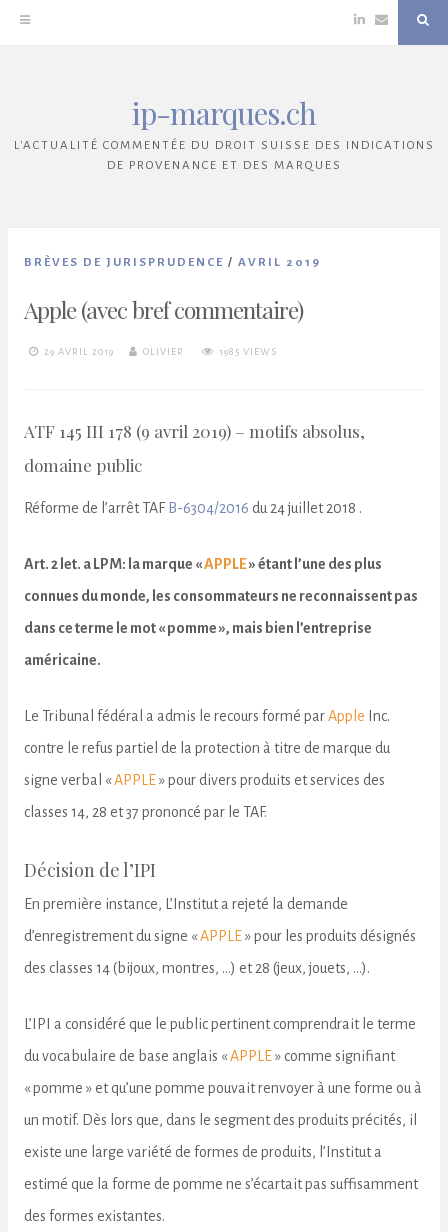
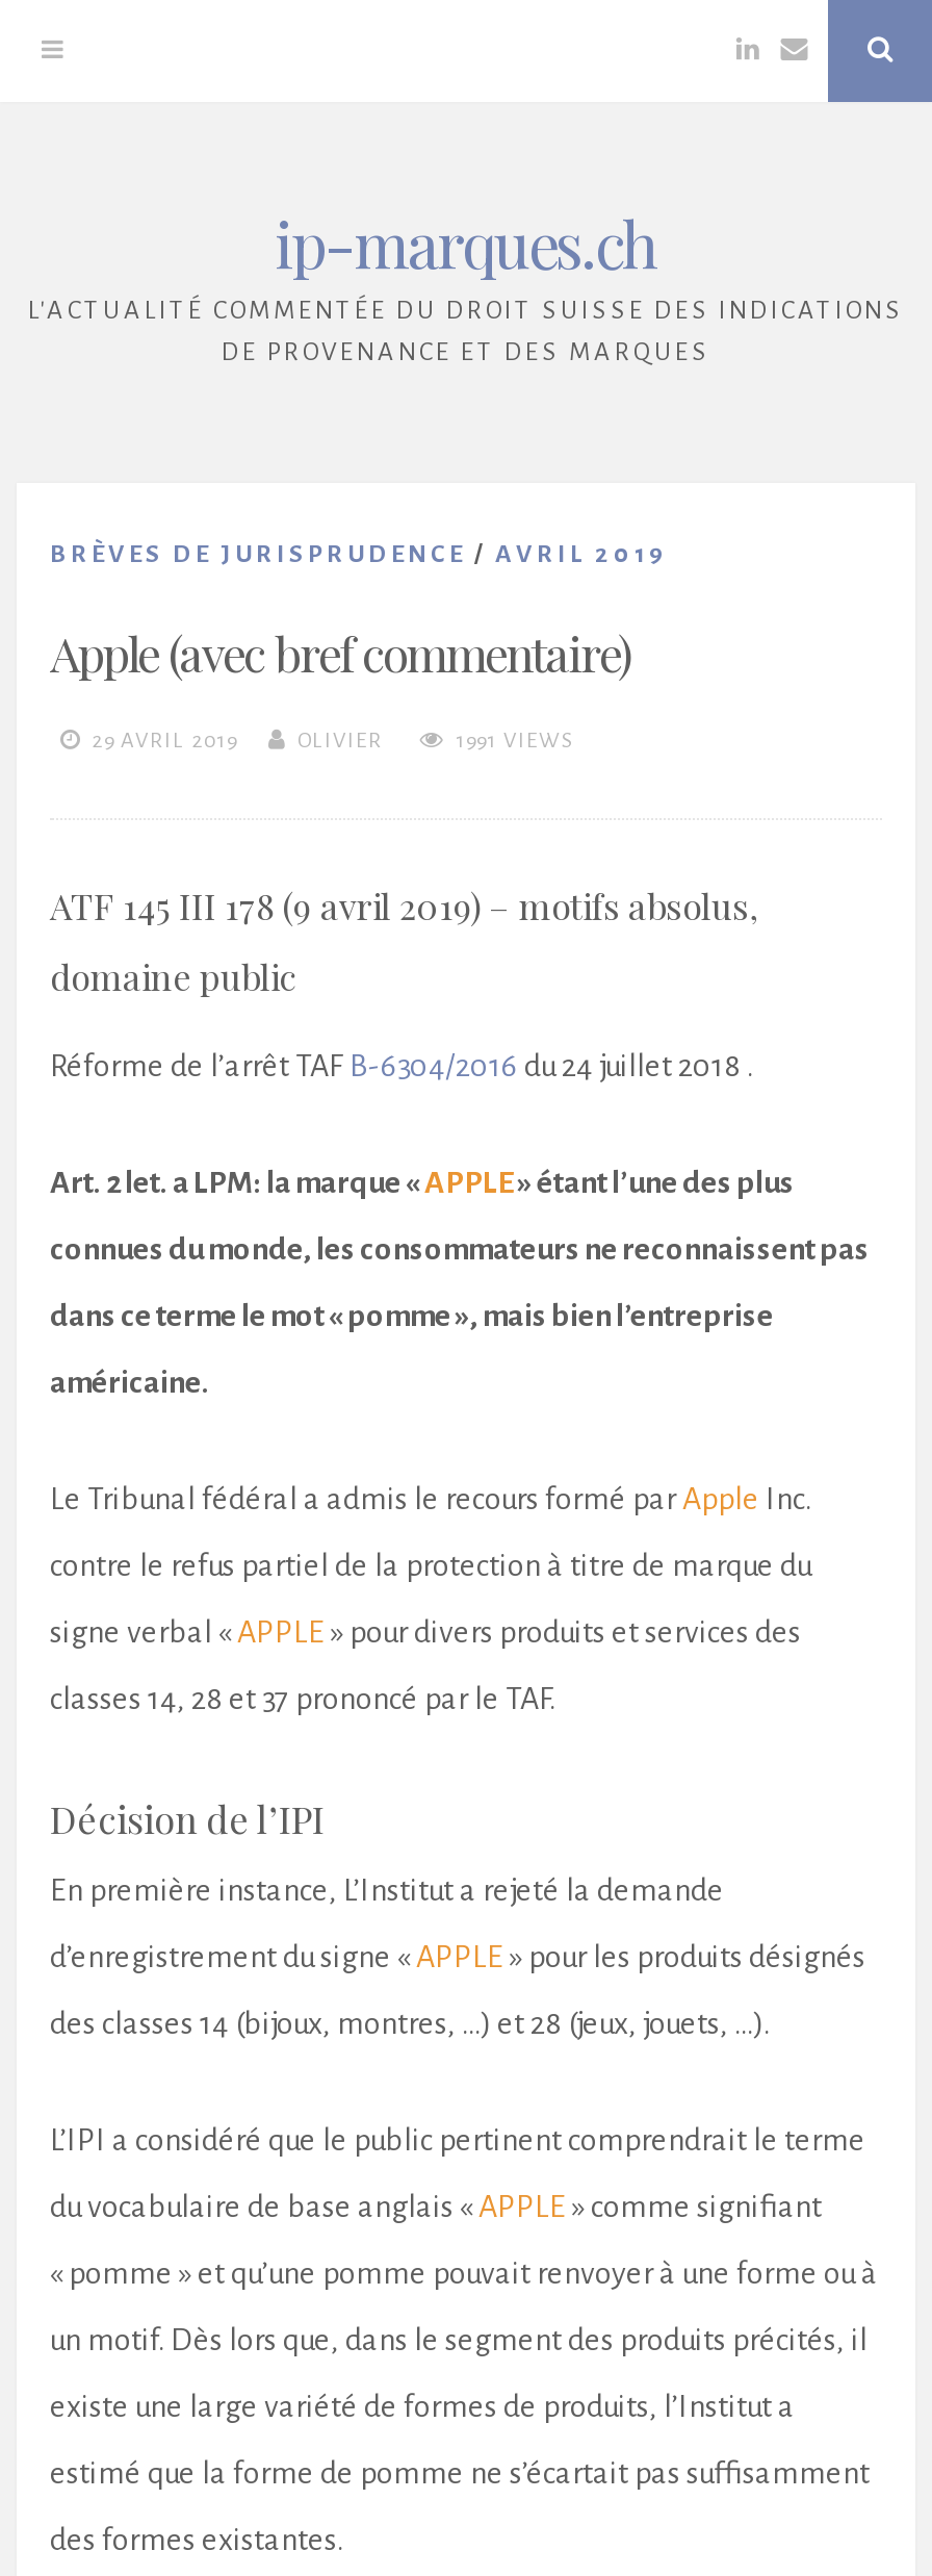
[219,345,277,356] 1985 VIEWS -> [456,728,574,750] 1991 VIEWS

